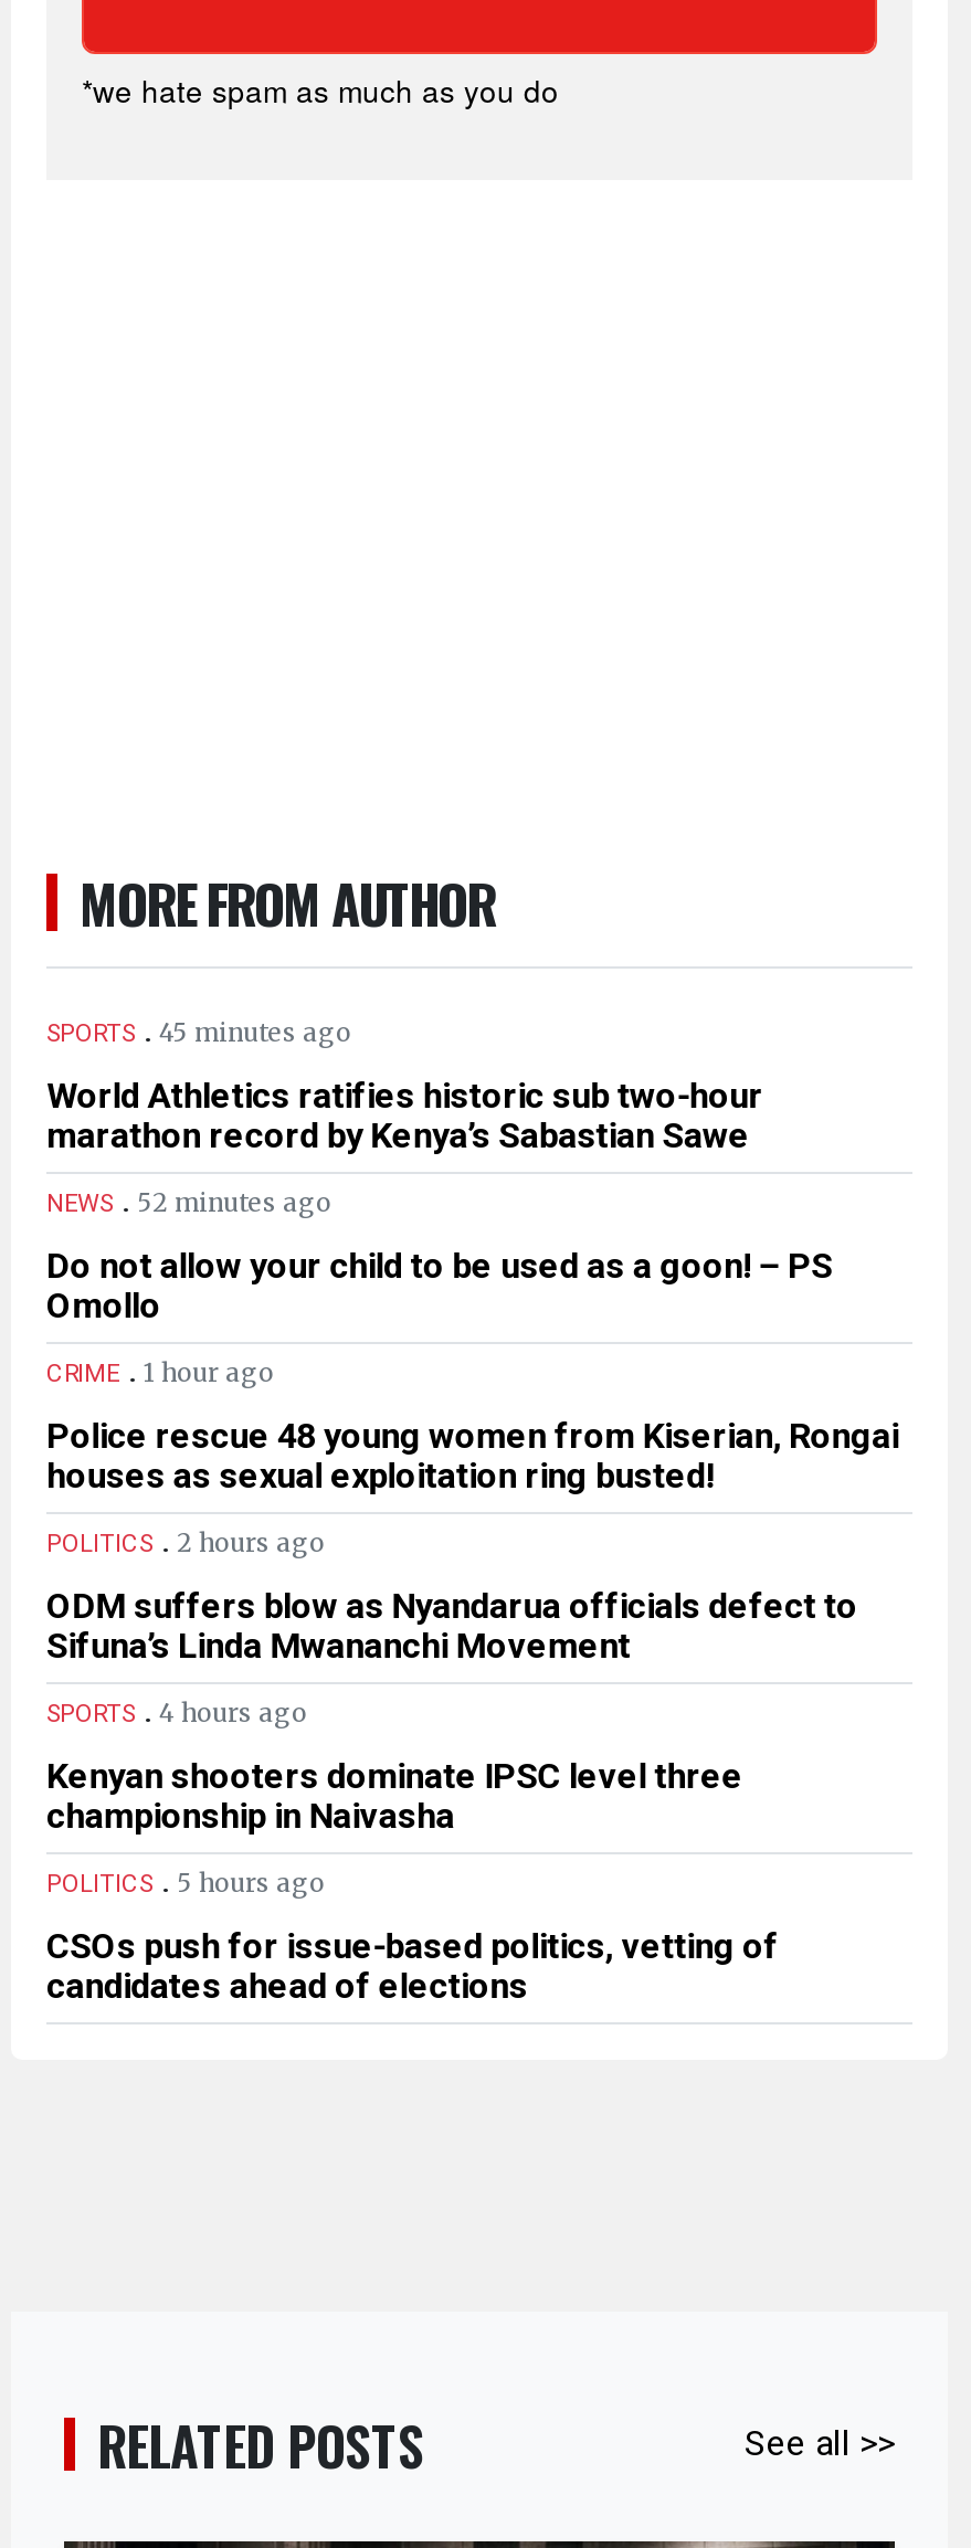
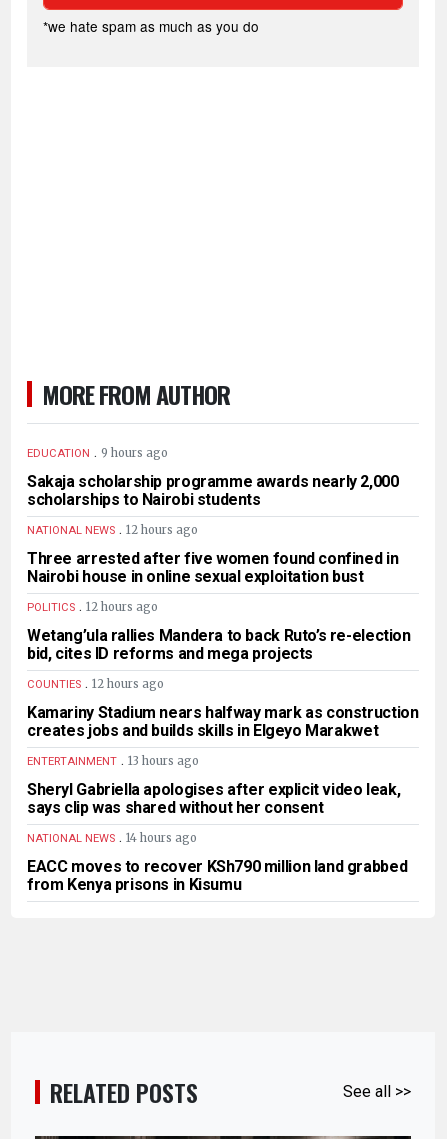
[46,1009,351,1051] SPORTS. 45 minutes ago -> [27,442,168,461] EDUCATION. 9 hours ago
[46,1075,763,1157] World Athletics ratifies historic sub two-hour | marathon record by Kenya’s Sabastian Sawe -> [27,472,398,509] Sakaja scholarship programme awards nearly 2,000 | scholarships to Nairobi students
[46,1179,331,1221] NEWS. 52 minutes ago -> [27,519,198,538] NATIONAL NEWS. 12 hours ago
[46,1245,832,1327] Do not allow your child to be used as a goon! – PS | Omollo -> [27,549,398,586] Three arrested after five women found confined in | Nairobi house in online sexual exploitation bust
[46,1349,274,1391] CRIME. 1 hour ago -> [27,596,158,615] POLITICS. 12 hours ago
[46,1415,899,1497] Police rescue 48 young women from Kiserian, Rongai | houses as sexual exploitation ring busted! -> [27,626,411,663] Wetang’ula rallies Mandera to back Ruto’s re-election | bid, cites ID reforms and mega projects
[46,1519,325,1561] POLITICS. 2 hours ago -> [27,673,164,692] COUNTIES. 12 hours ago
[46,1585,857,1667] ODM suffers blow as Nyandarua officials defect to | Sifuna’s Linda Mwananchi Movement -> [27,703,418,740] Kamariny Stadium nears halfway mark as construction | creates jobs and builds skills in Elgeyo Marakwet
[46,1689,307,1731] SPORTS. 4 hours ago -> [27,750,199,769] ENTERTAINMENT. 13 hours ago
[46,1755,743,1837] Kenyan shooters dominate IPSC level three | championship in Naivasha -> [27,780,400,817] Sheryl Gabriella apologises after explicit video leak, | says clip was shared without her consent
[46,1859,325,1901] POLITICS. 5 hours ago -> [27,827,197,846] NATIONAL NEWS. 14 hours ago
[46,1925,778,2007] CSOs push for issue-based politics, vetting of | candidates ahead of elections -> [27,857,407,894] EACC moves to recover KSh790 million land grabbed | from Kenya prisons in Kisumu

